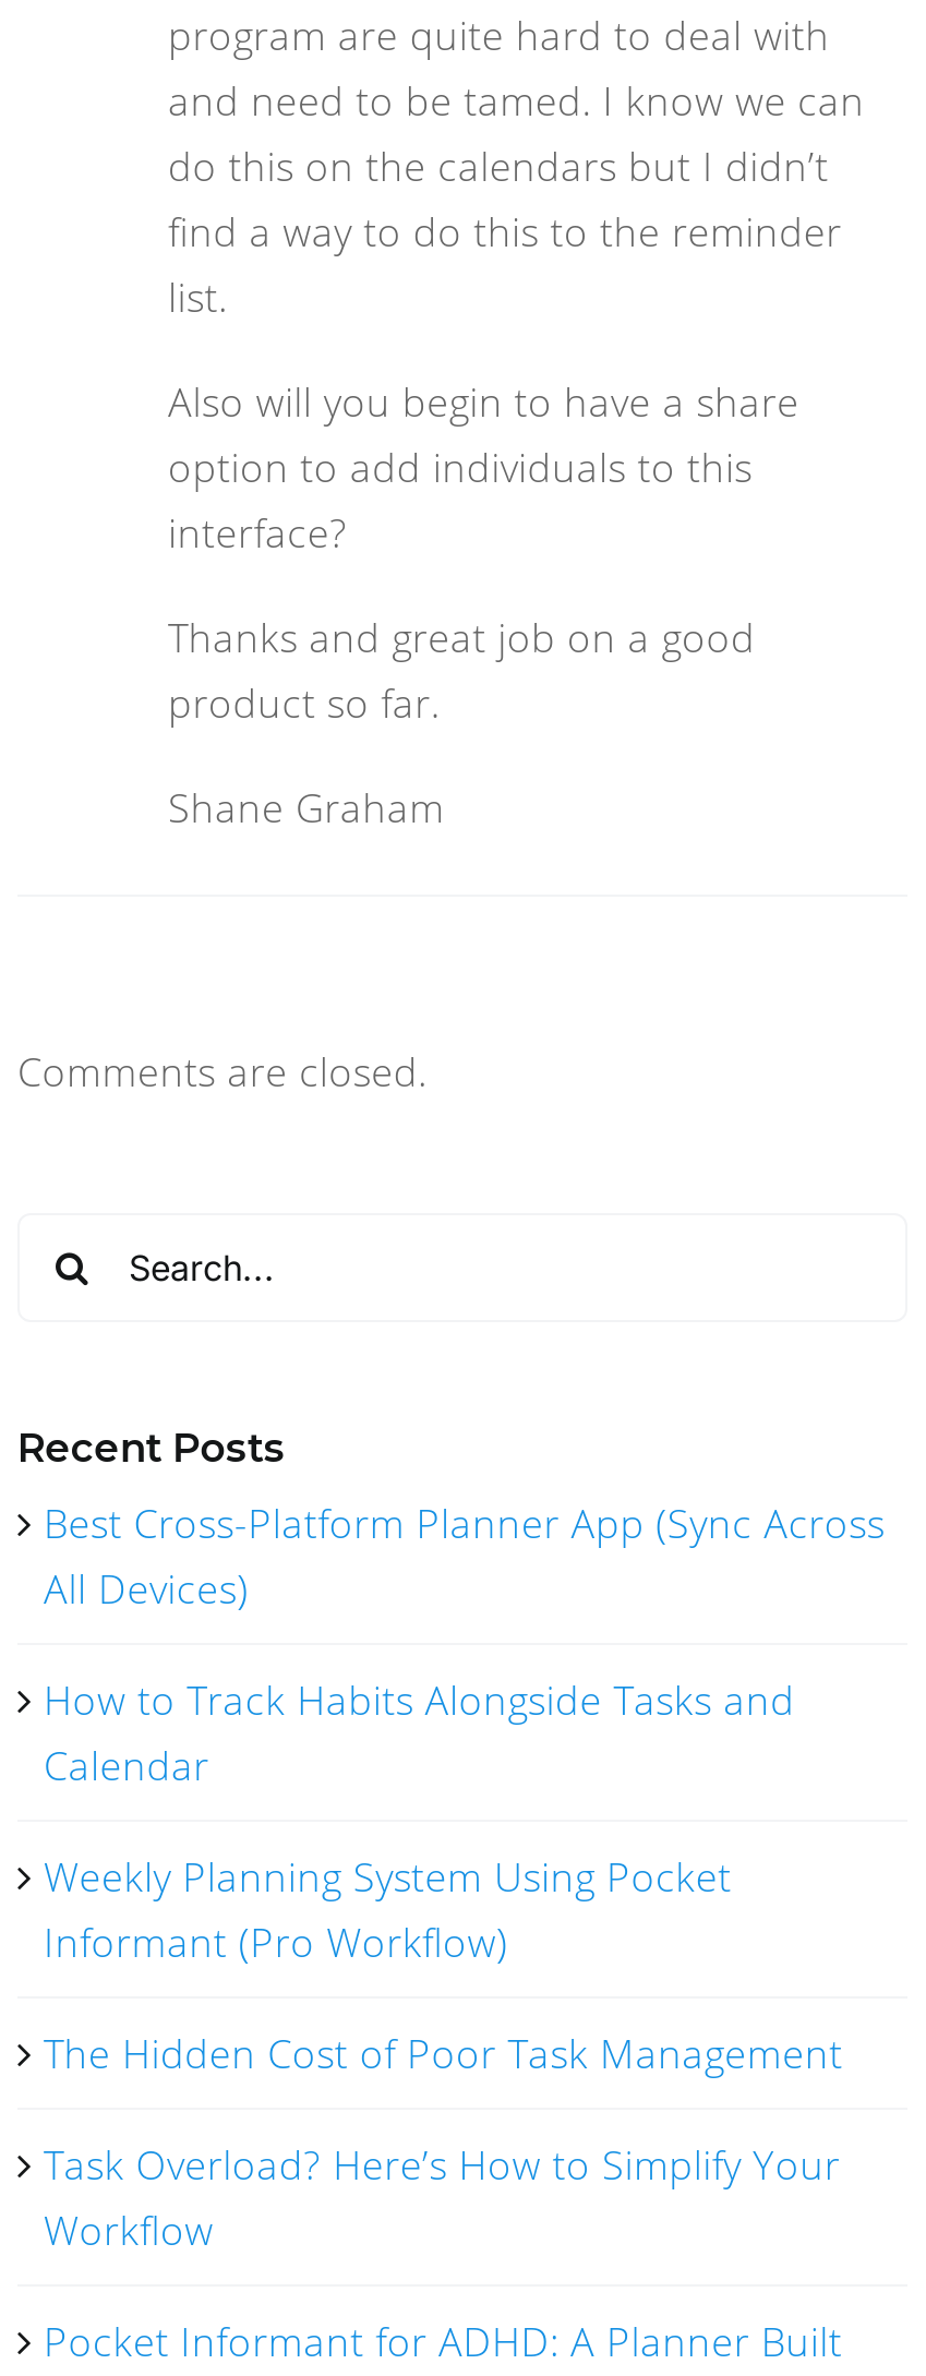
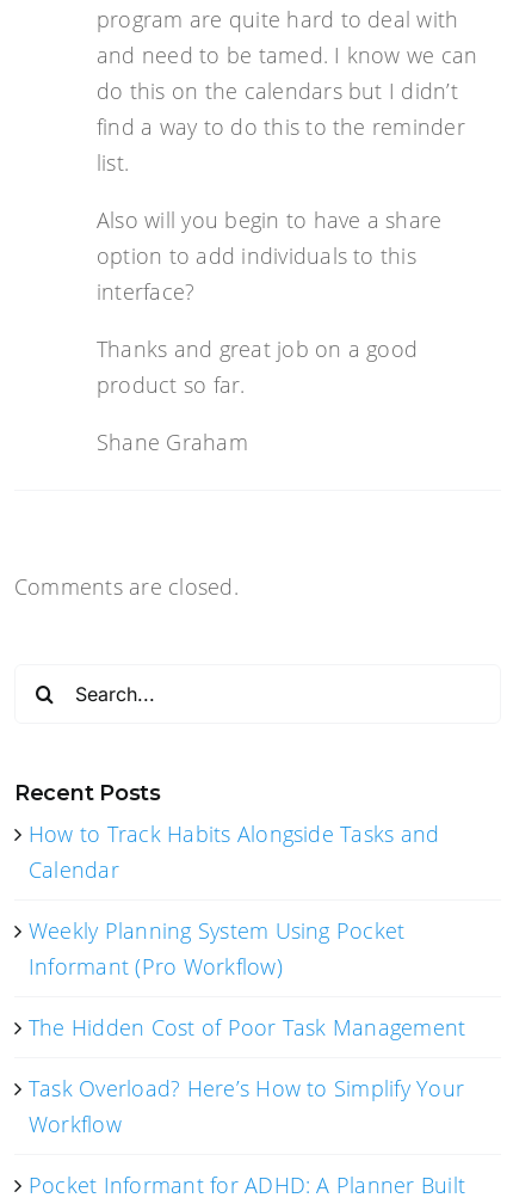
[44,1497,885,1615] Best Cross-Platform Planner App (Sync Across | All Devices) -> none

